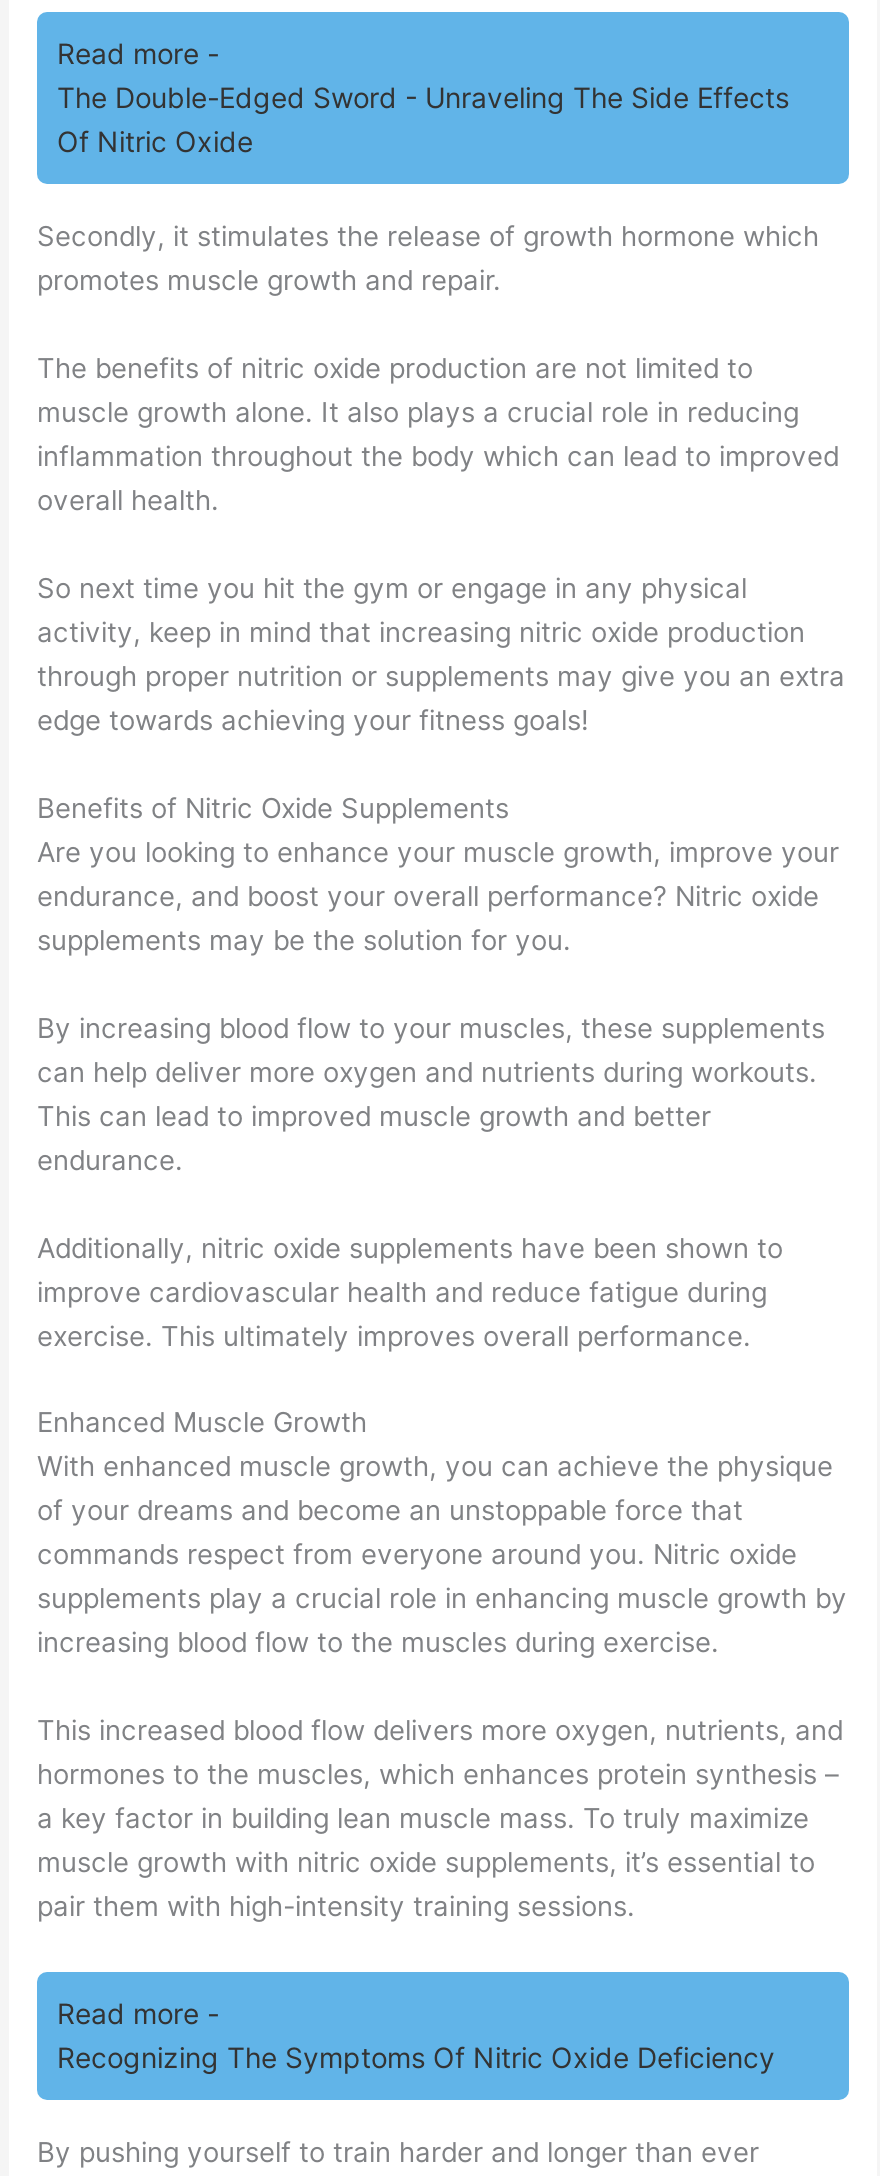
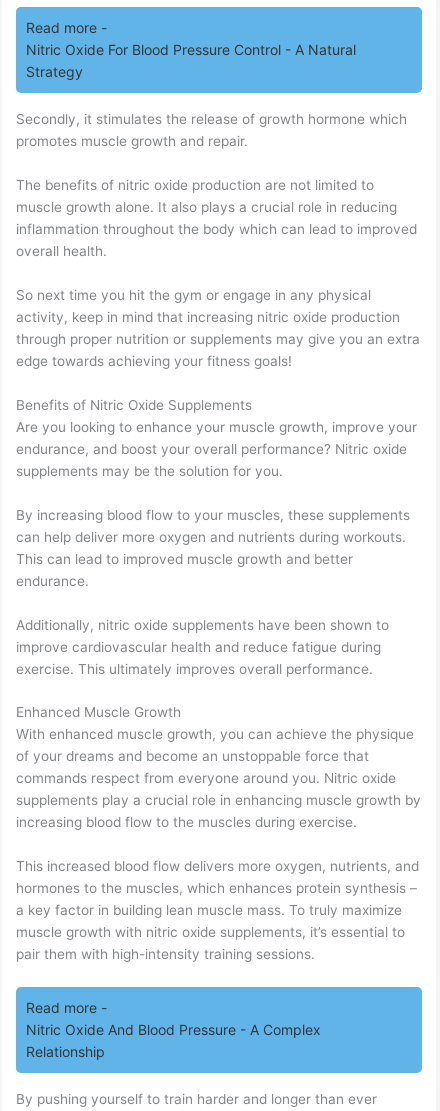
[57,80,789,158] The Double-Edged Sword - Unraveling The Side Effects | Of Nitric Oxide -> [26,41,356,80] Nitric Oxide For Blood Pressure Control - A Natural | Strategy
[57,2040,775,2074] Recognizing The Symptoms Of Nitric Oxide Deficiency -> [26,1021,321,1060] Nitric Oxide And Blood Pressure - A Complex | Relationship

